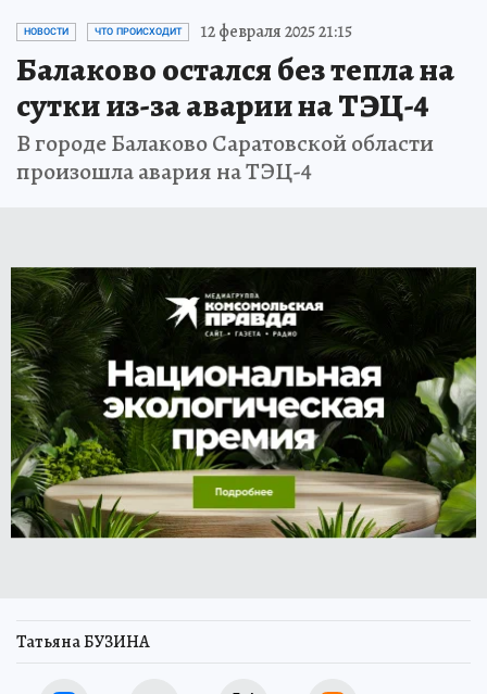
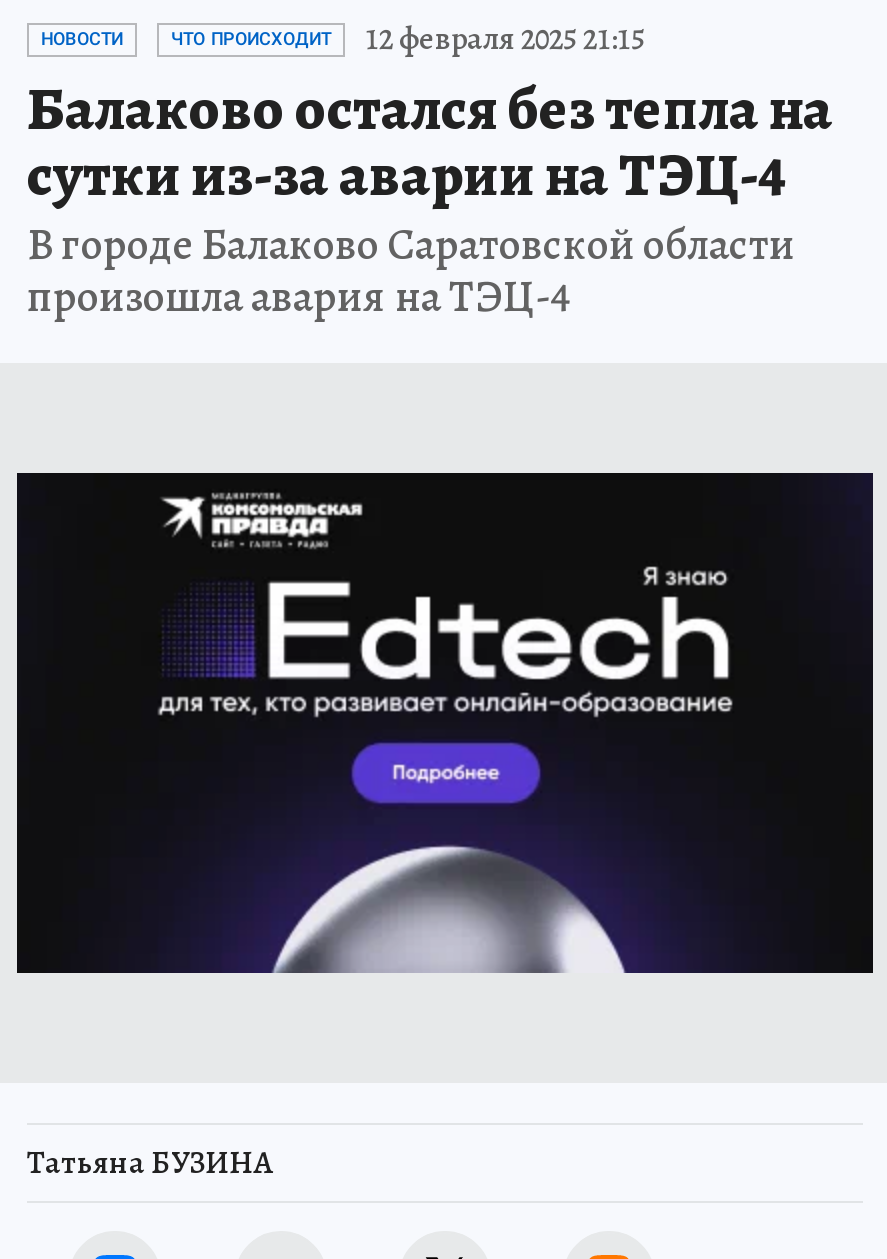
[10,267,477,539] [image] -> [15,471,875,975] [image]

